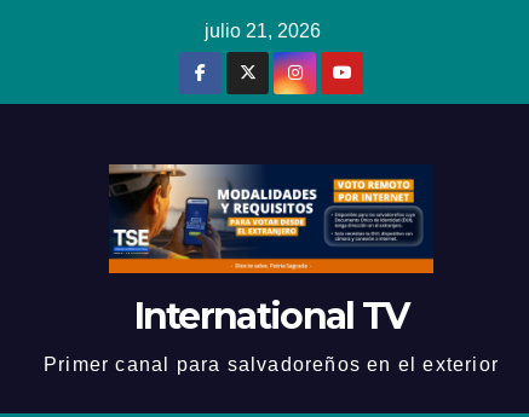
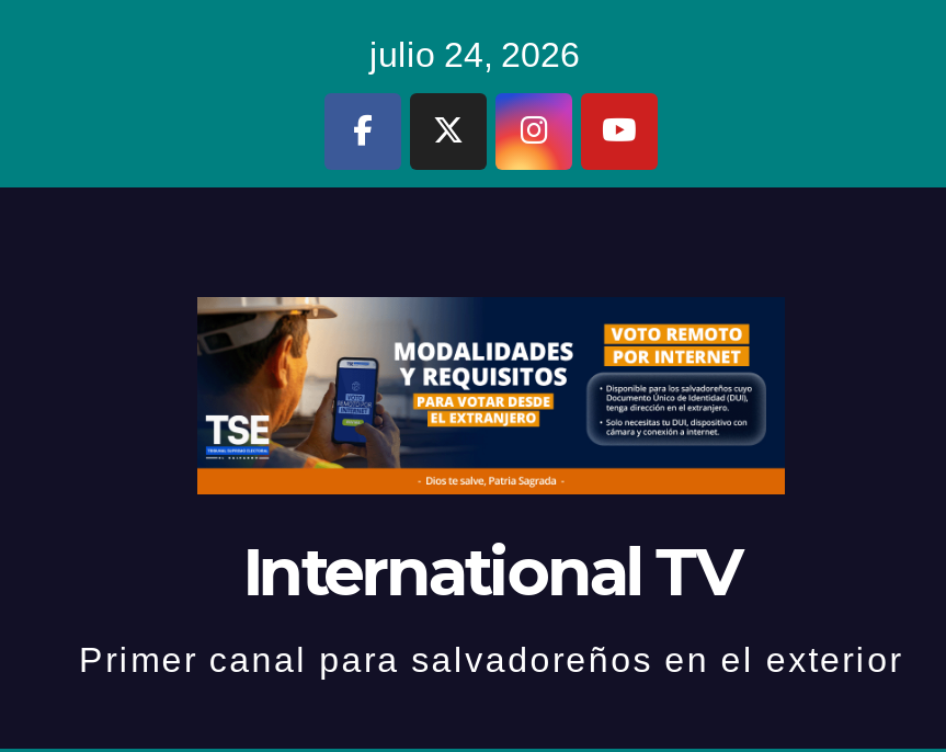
[204,21,320,41] julio 21, 2026 -> [369,36,580,73] julio 24, 2026

